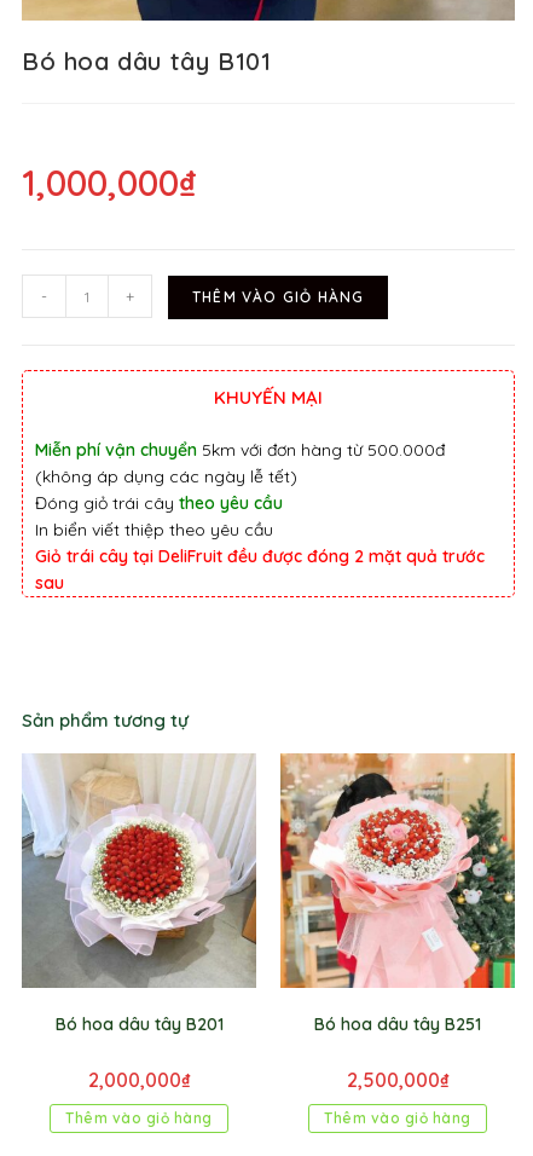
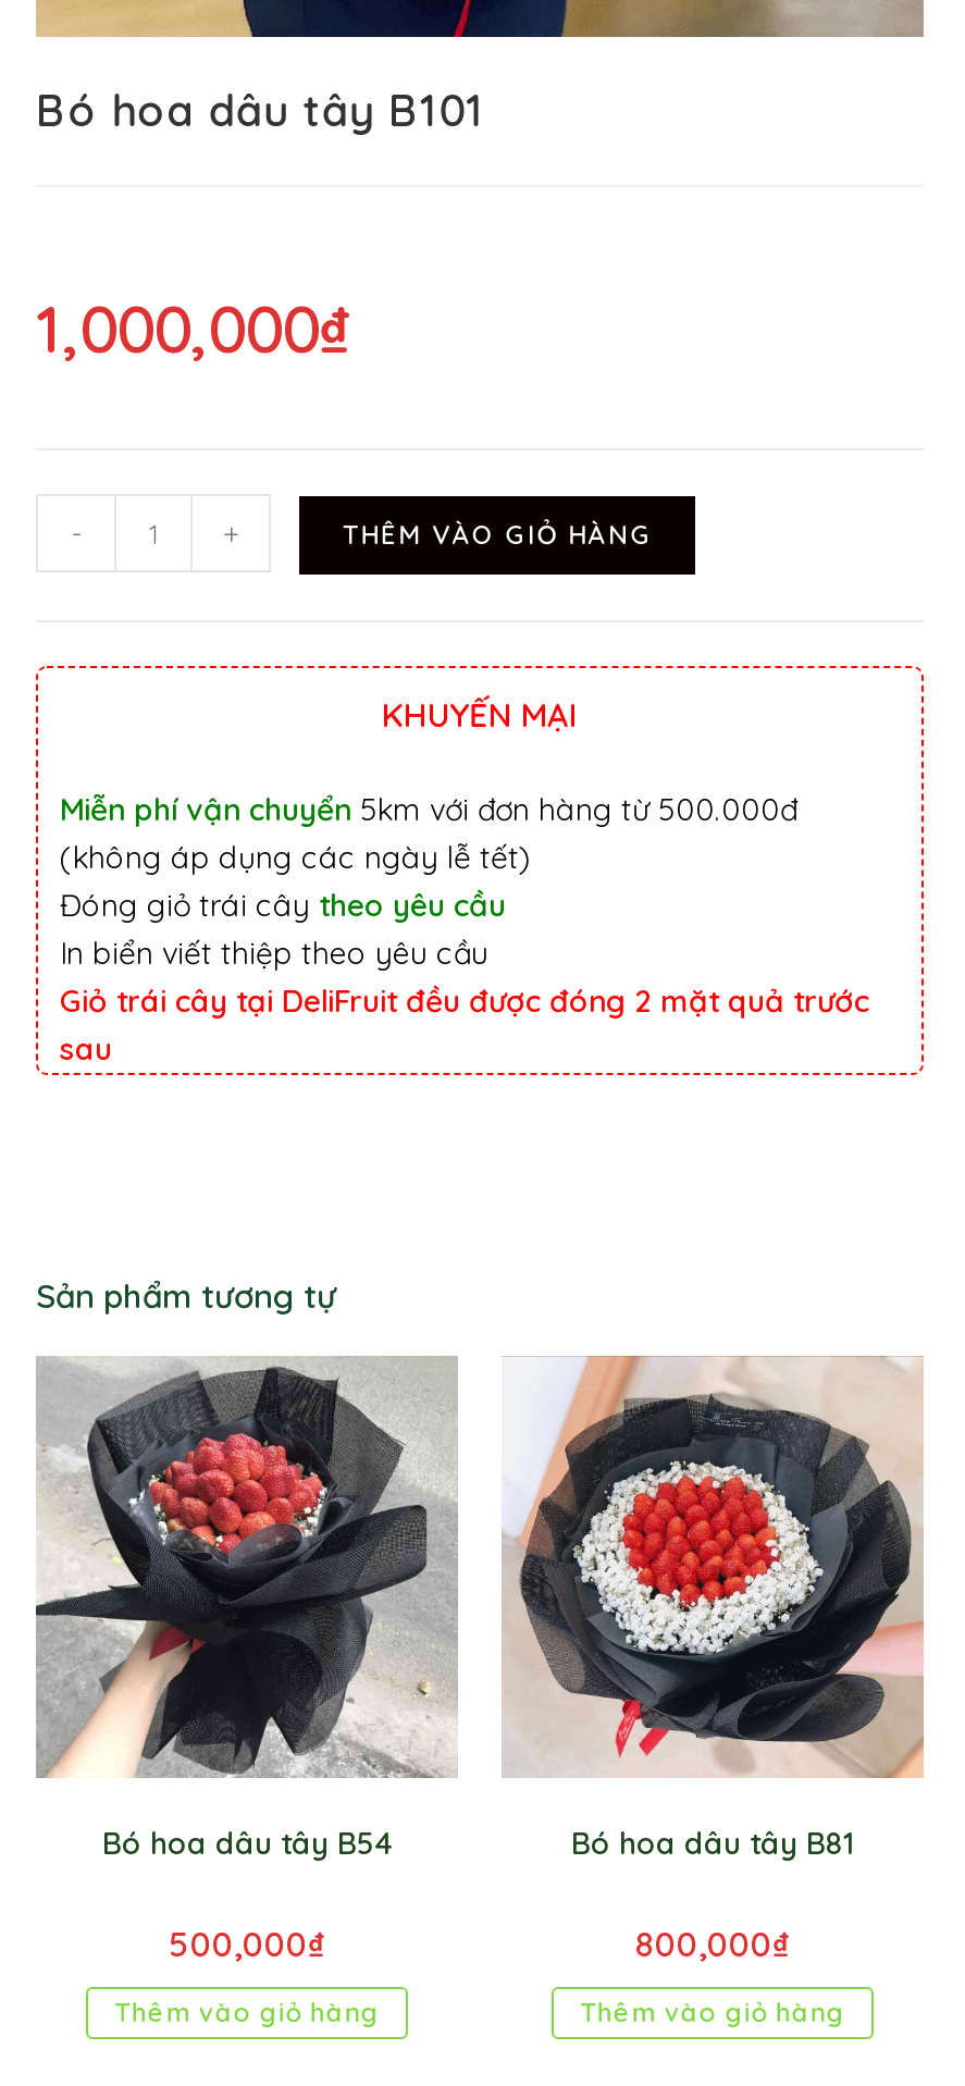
[22,753,257,1035] [image] | Bó hoa dâu tây B201 -> [36,1356,458,1862] [image] | Bó hoa dâu tây B54
[279,753,516,1035] [image] | Bó hoa dâu tây B251 -> [502,1356,926,1863] [image] | Bó hoa dâu tây B81
[88,1068,190,1092] 2,000,000₫ -> [169,1921,325,1965] 500,000₫
[346,1068,449,1092] 2,500,000₫ -> [635,1922,790,1965] 800,000₫

